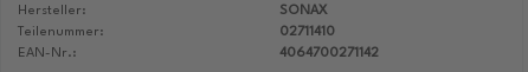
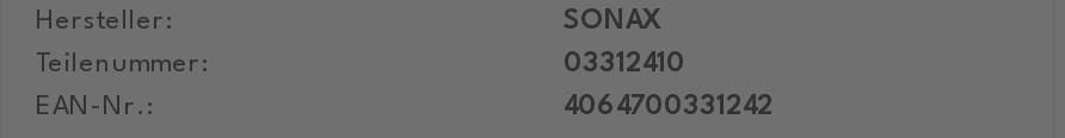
[279,26,335,39] 02711410 -> [564,52,685,79] 03312410
[279,47,379,60] 4064700271142 -> [564,95,774,121] 4064700331242

